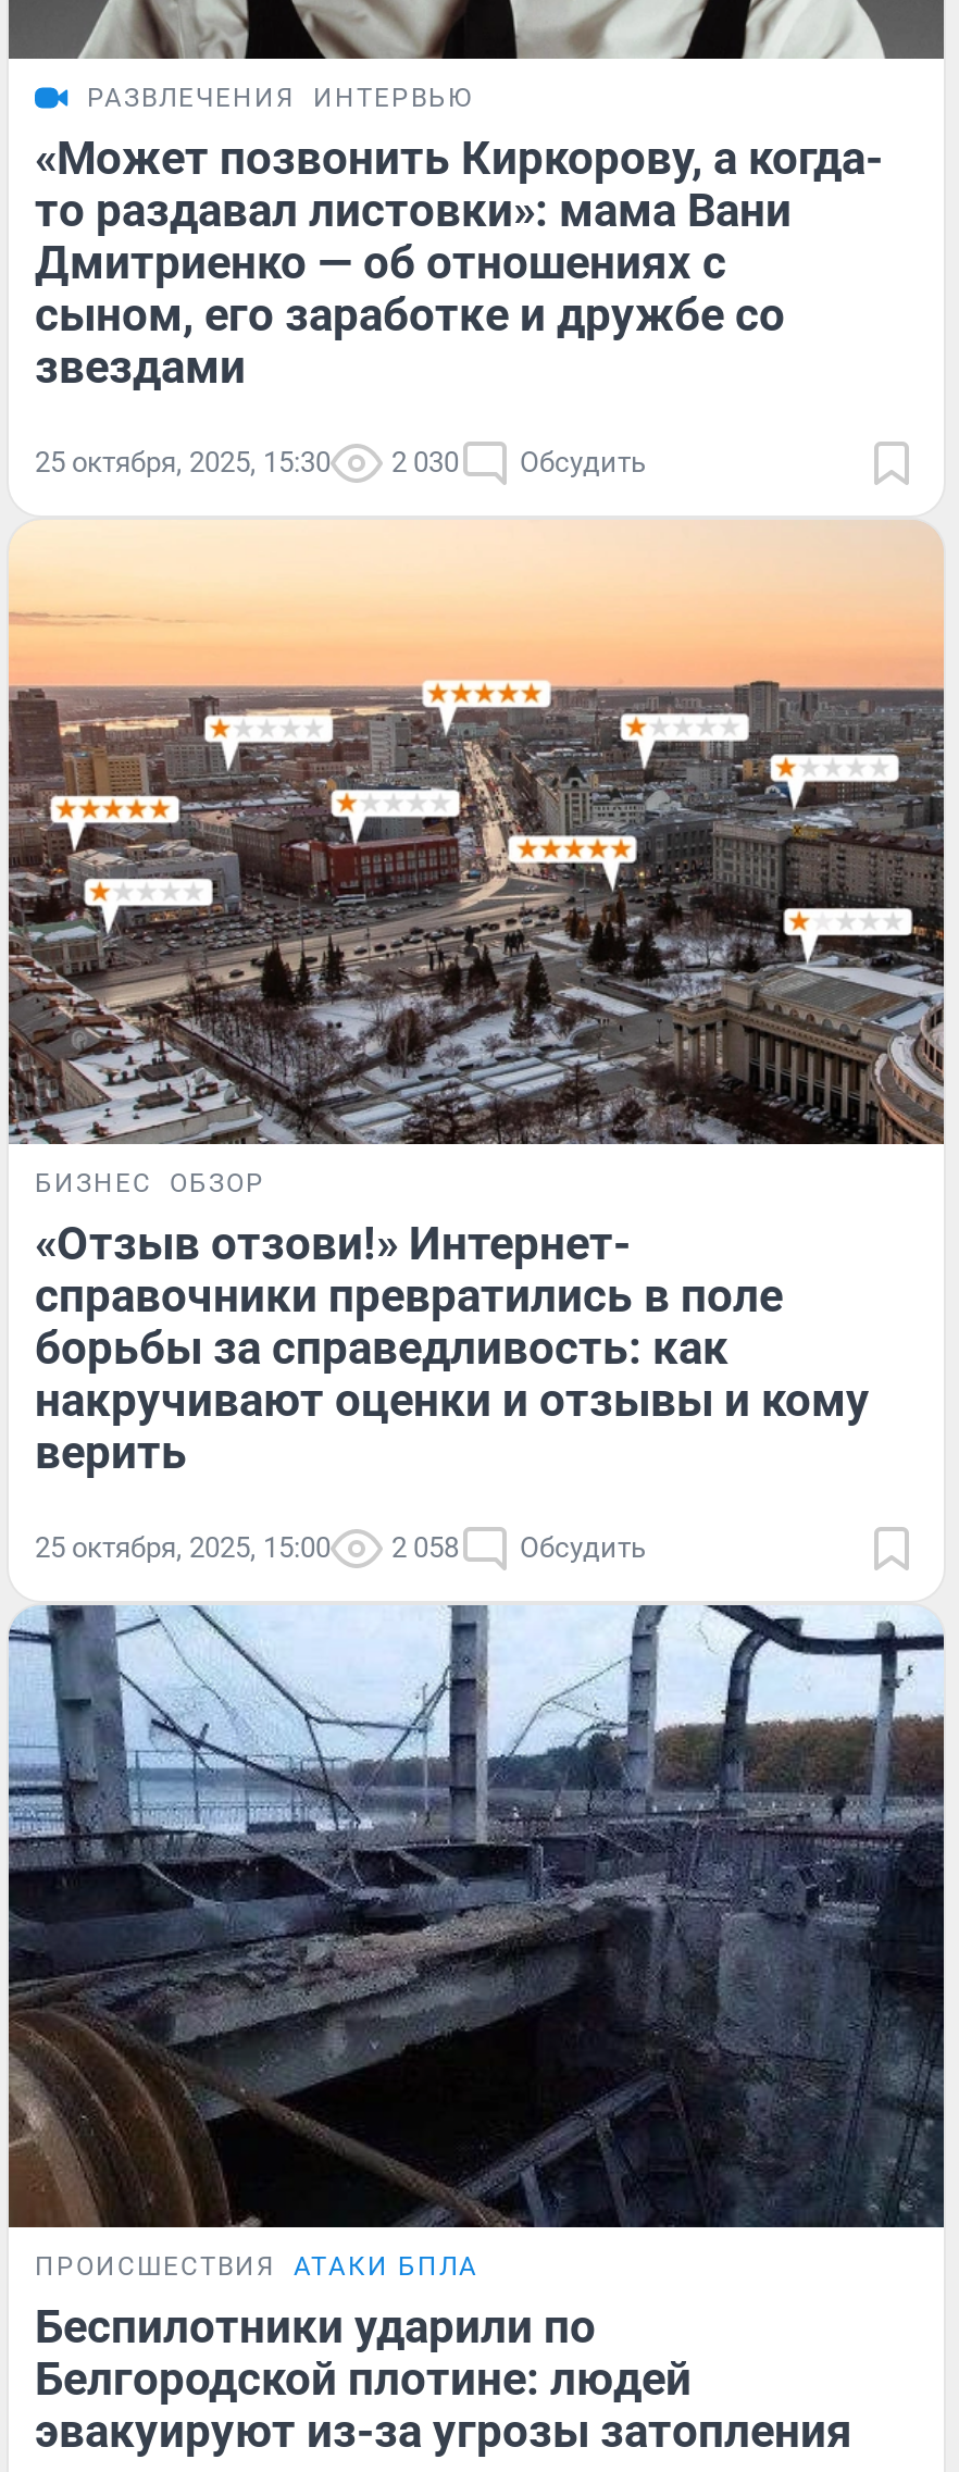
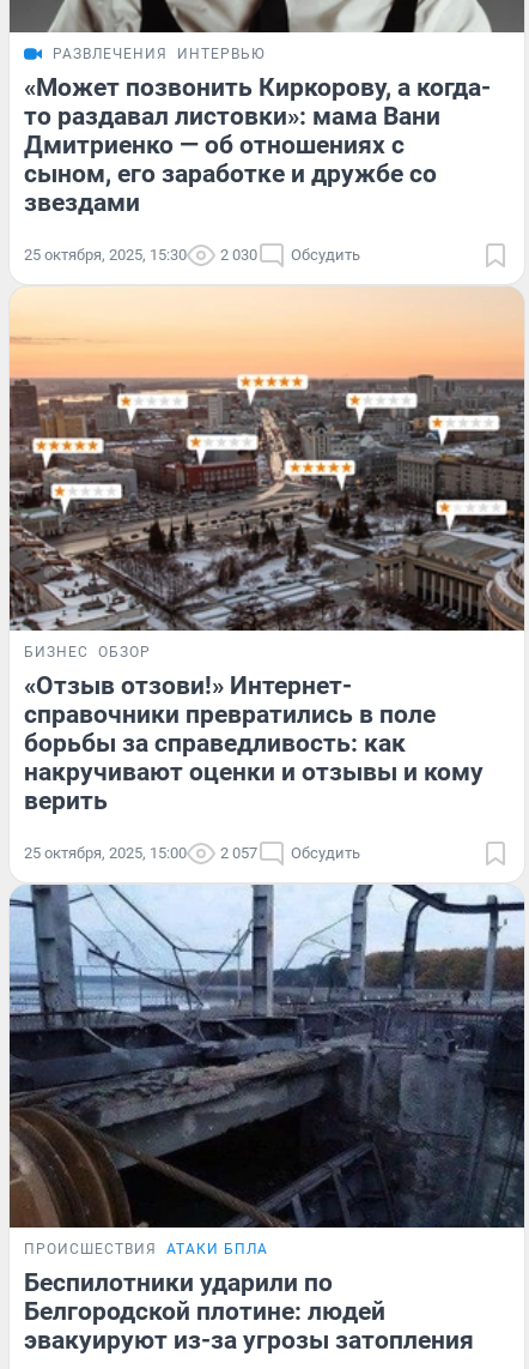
[35,1530,646,1563] 25 октября, 2025, 15:00 2 058 Обсудить -> [24,843,360,861] 25 октября, 2025, 15:00 2 057 Обсудить

